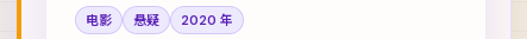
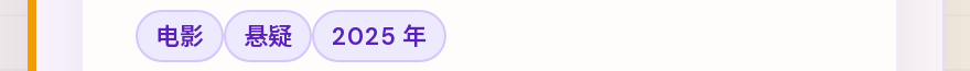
[86,11,233,28] 电影 悬疑 2020年 -> [155,20,427,50] 电影 悬疑 2025年

